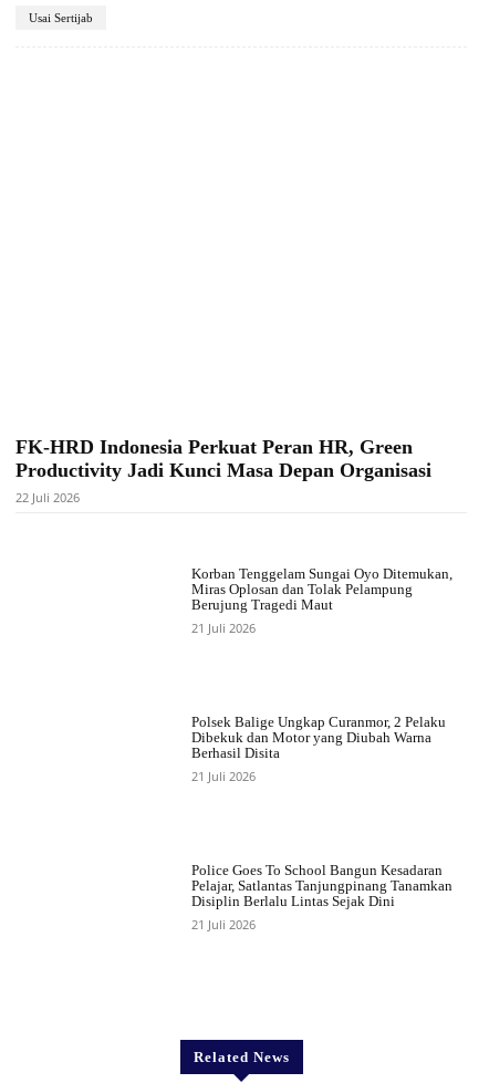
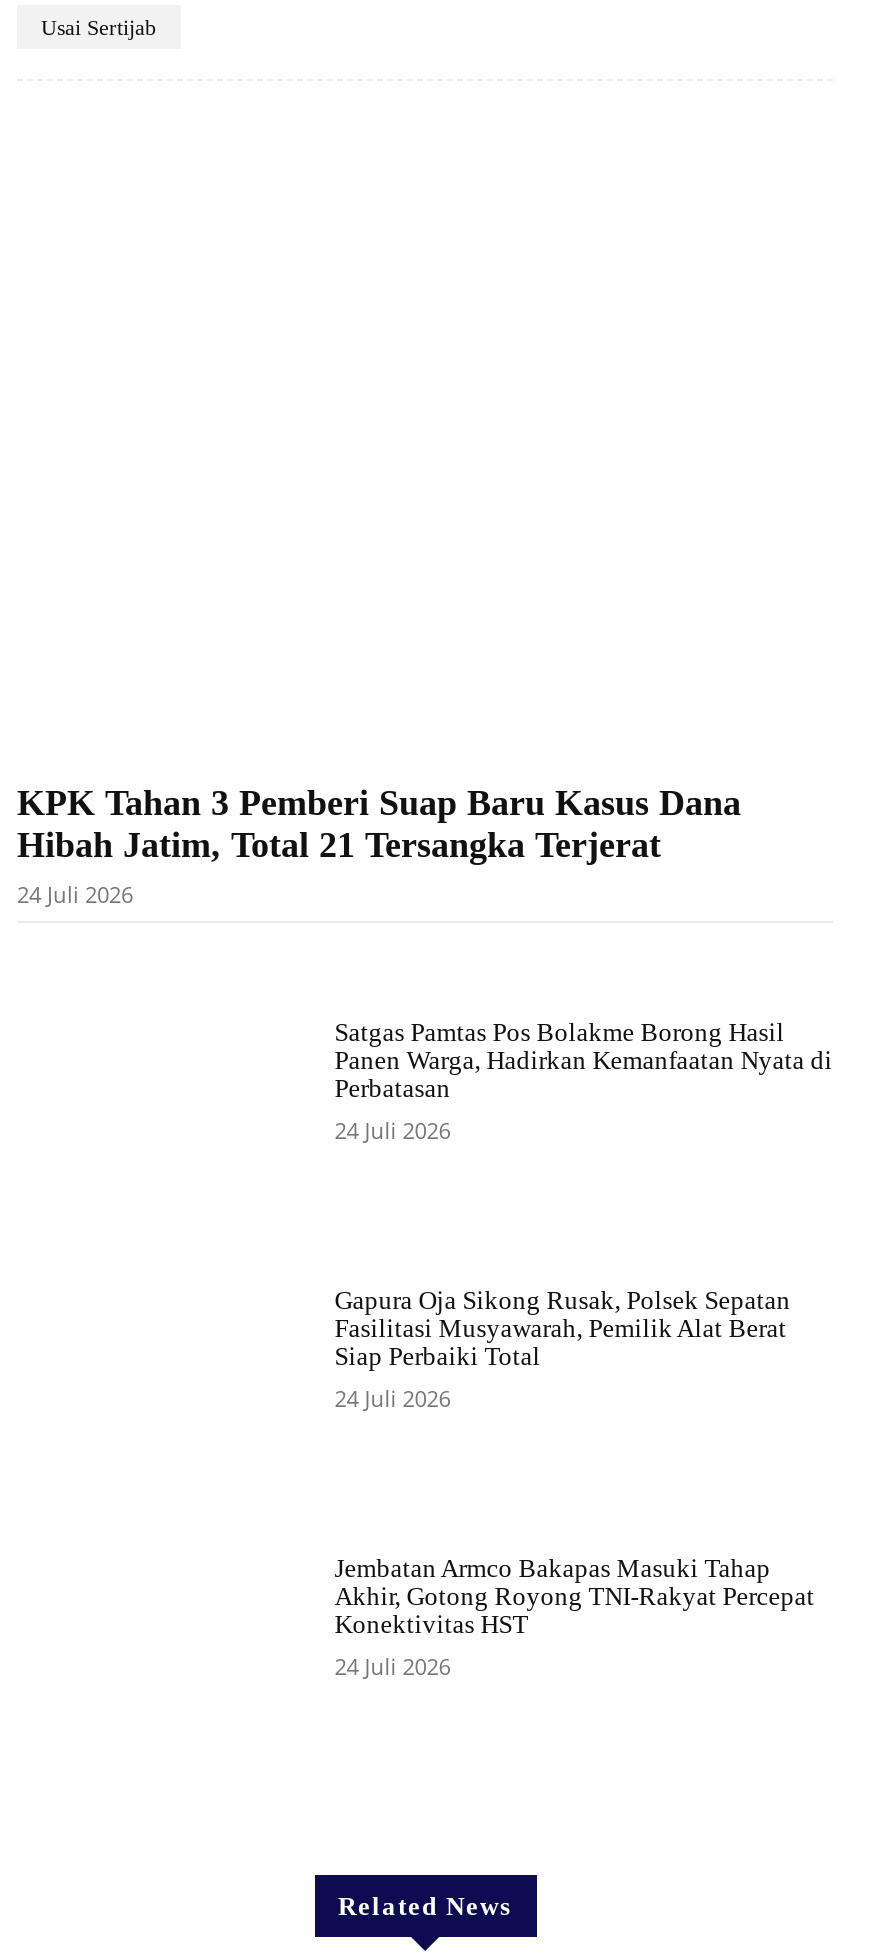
[15,436,431,505] FK-HRD Indonesia Perkuat Peran HR, Green | Productivity Jadi Kunci Masa Depan Organisasi | 22 Juli 2026 -> [17,783,741,909] KPK Tahan 3 Pemberi Suap Baru Kasus Dana | Hibah Jatim, Total 21 Tersangka Terjerat | 24 Juli 2026
[191,565,452,636] Korban Tenggelam Sungai Oyo Ditemukan, | Miras Oplosan dan Tolak Pelampung | Berujung Tragedi Maut | 21 Juli 2026 -> [335,1017,833,1145] Satgas Pamtas Pos Bolakme Borong Hasil | Panen Warga, Hadirkan Kemanfaatan Nyata di | Perbatasan | 24 Juli 2026
[191,714,446,784] Polsek Balige Ungkap Curanmor, 2 Pelaku | Dibekuk dan Motor yang Diubah Warna | Berhasil Disita | 21 Juli 2026 -> [335,1285,791,1413] Gapura Oja Sikong Rusak, Polsek Sepatan | Fasilitasi Musyawarah, Pemilik Alat Berat | Siap Perbaiki Total | 24 Juli 2026
[191,862,452,933] Police Goes To School Bangun Kesadaran | Pelajar, Satlantas Tanjungpinang Tanamkan | Disiplin Berlalu Lintas Sejak Dini | 21 Juli 2026 -> [335,1553,815,1681] Jembatan Armco Bakapas Masuki Tahap | Akhir, Gotong Royong TNI-Rakyat Percepat | Konektivitas HST | 24 Juli 2026

